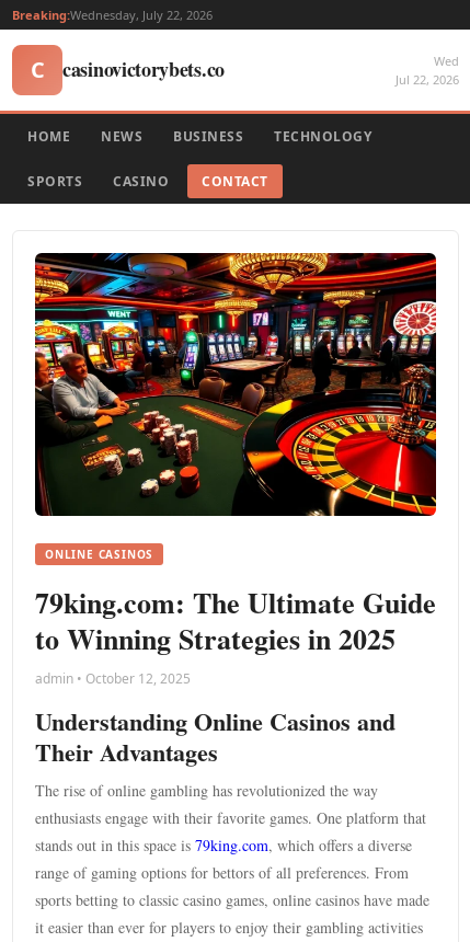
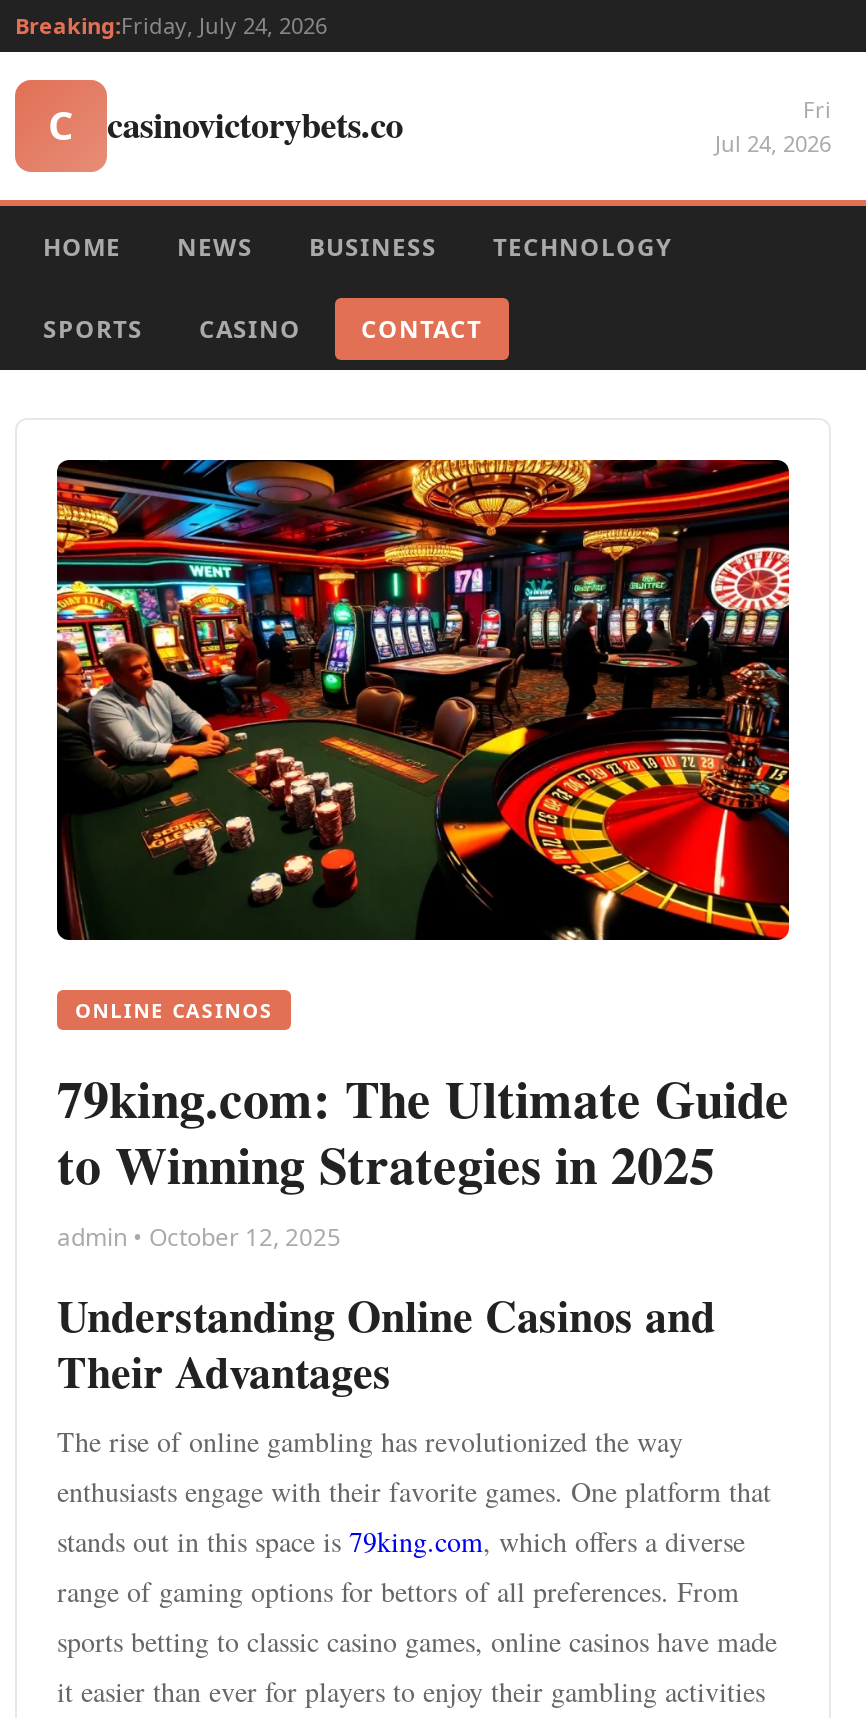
[12,7,213,23] Breaking:Wednesday, July 22, 2026 -> [15,10,327,40] Breaking:Friday, July 24, 2026
[396,53,459,88] Wed | Jul 22, 2026 -> [715,94,831,158] Fri | Jul 24, 2026

